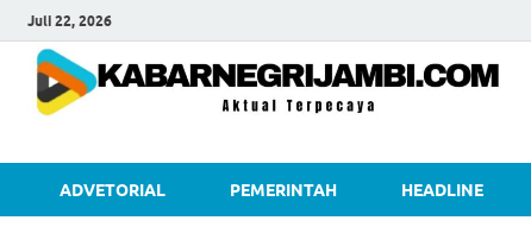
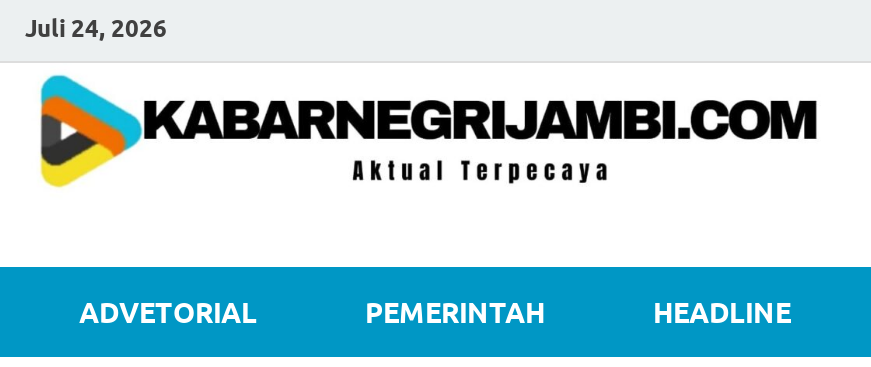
[27,11,112,29] Juli 22, 2026 -> [25,12,167,42] Juli 24, 2026

